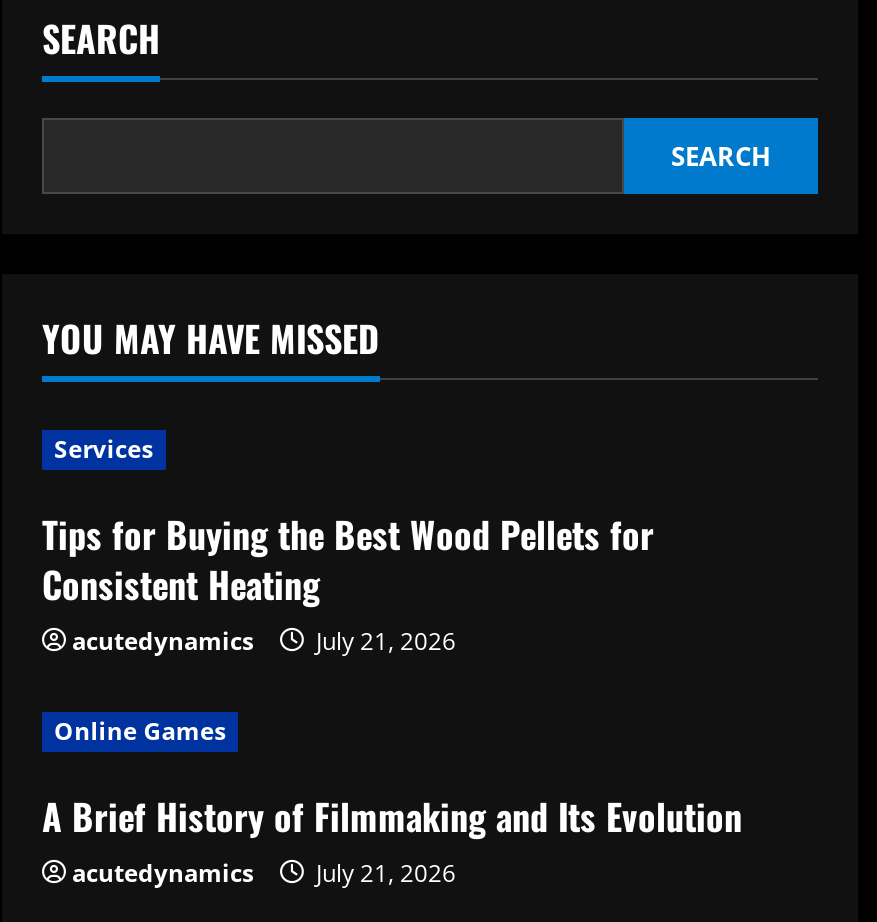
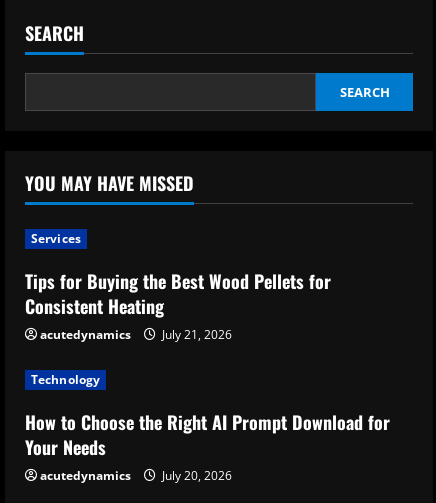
[54,714,226,748] Online Games -> [31,371,100,388] Technology
[42,790,742,842] A Brief History of Filmmaking and Its Evolution -> [25,409,390,460] How to Choose the Right AI Prompt Download for | Your Needs
[72,856,456,890] acutedynamics July 21, 2026 -> [40,467,232,484] acutedynamics July 20, 2026

